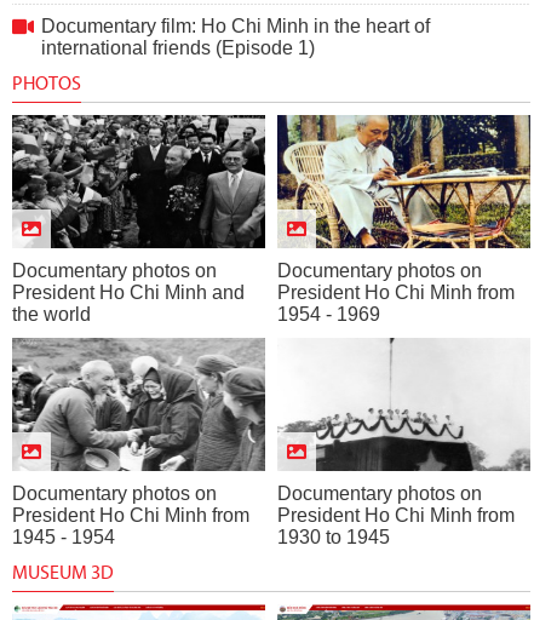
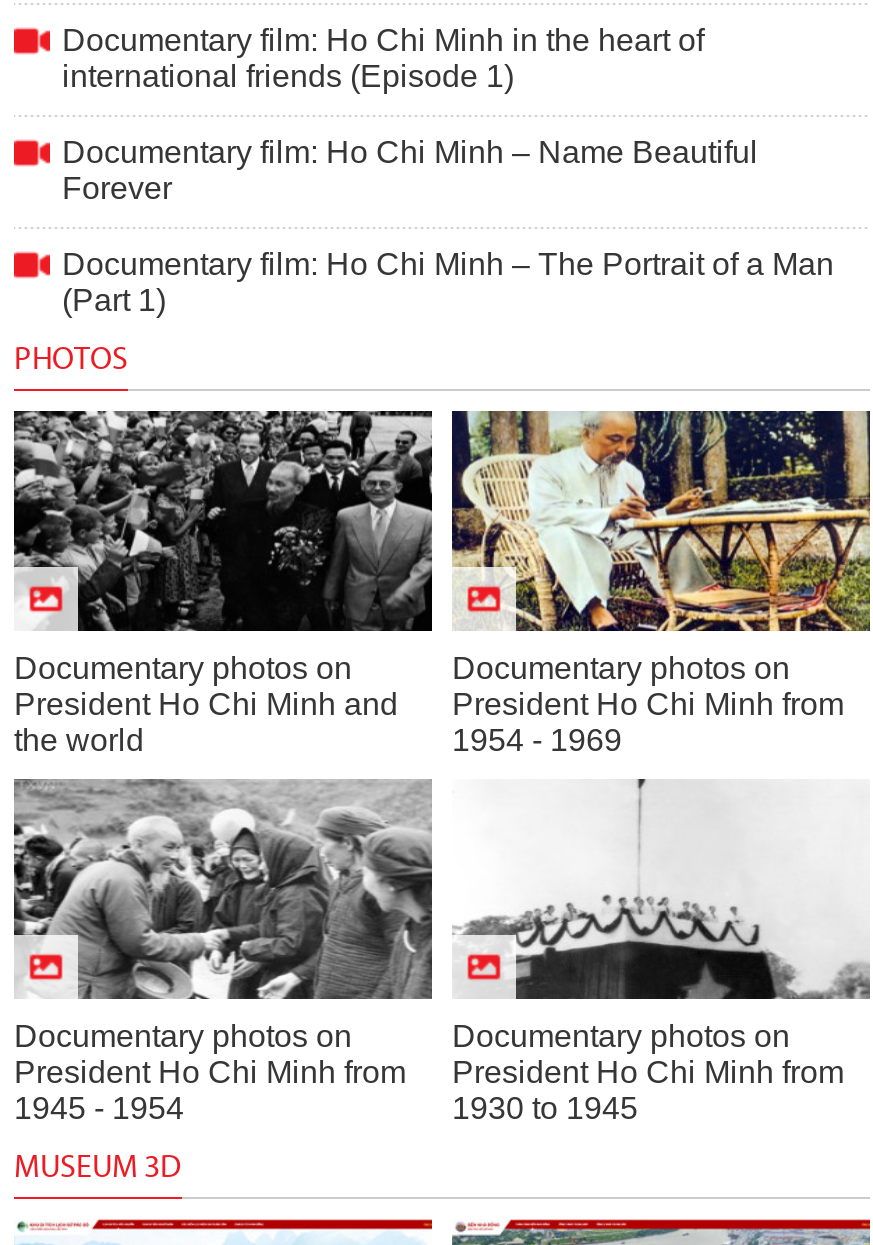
none -> [62,135,834,317] Documentary film: Ho Chi Minh – Name Beautiful | Forever | Documentary film: Ho Chi Minh – The Portrait of a Man | (Part 1)

